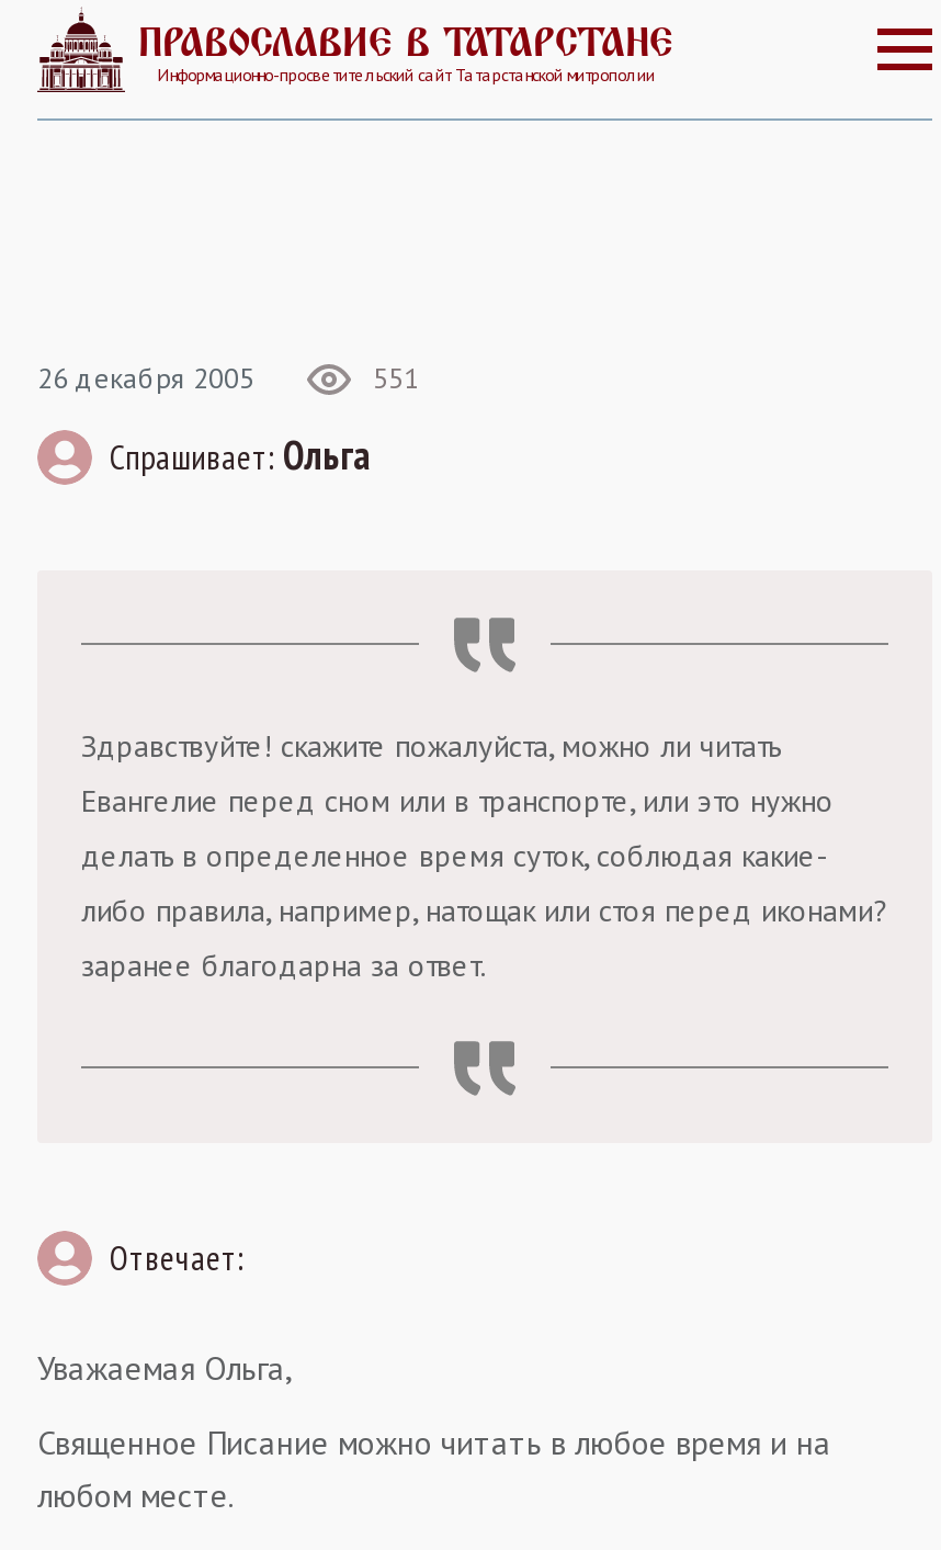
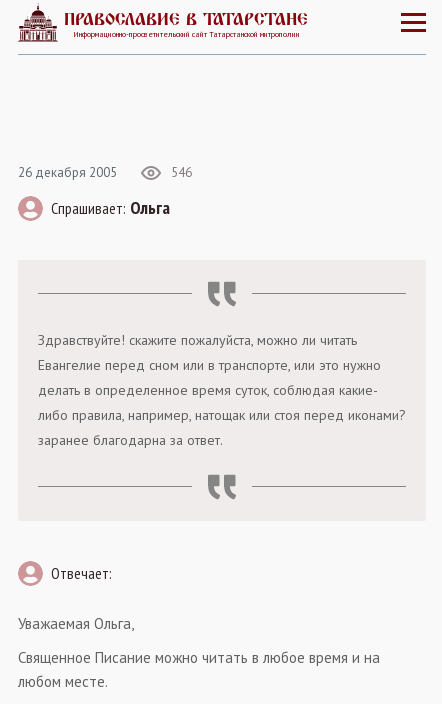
[373,360,419,397] 551 -> [171,164,192,181] 546

